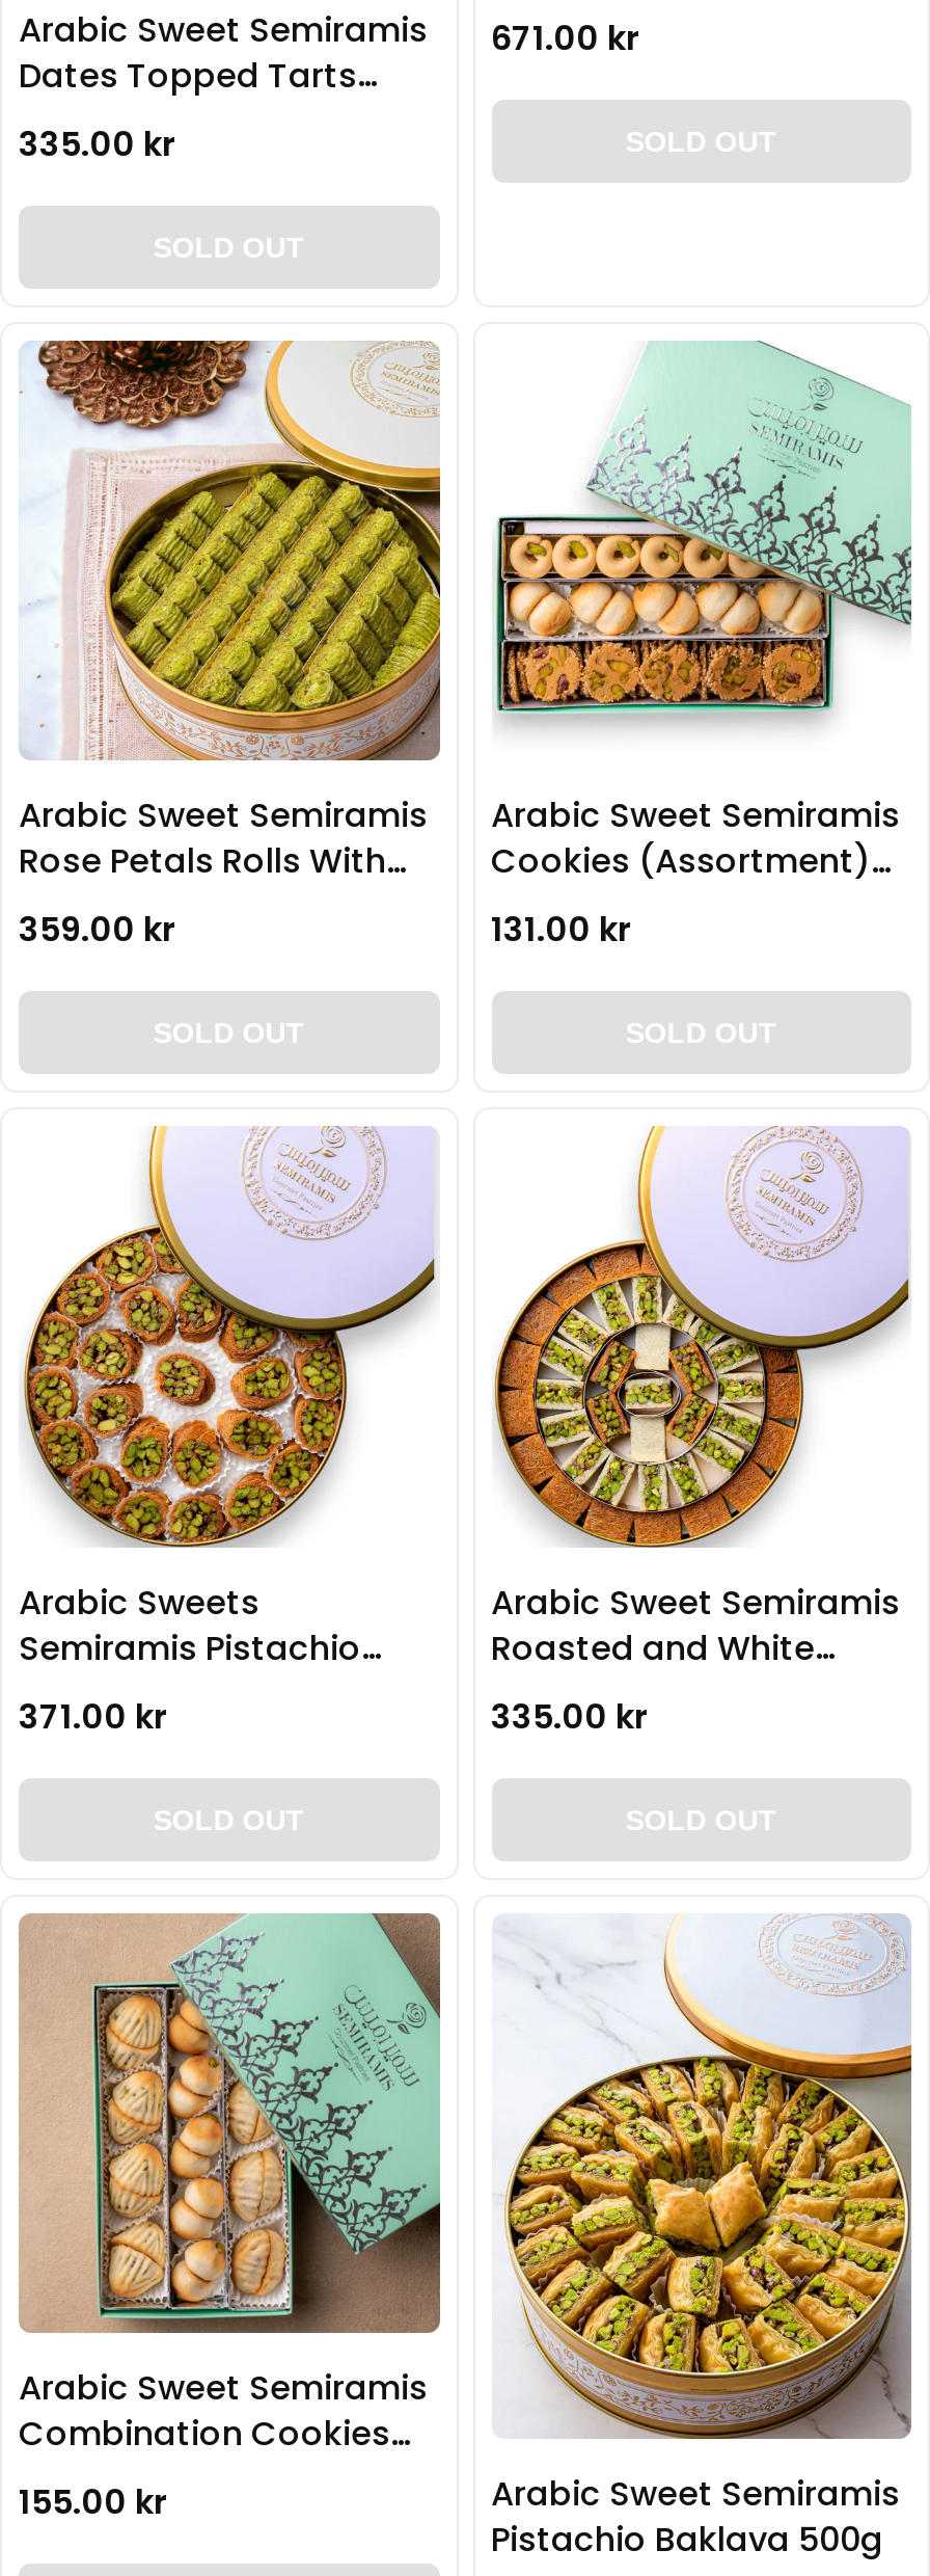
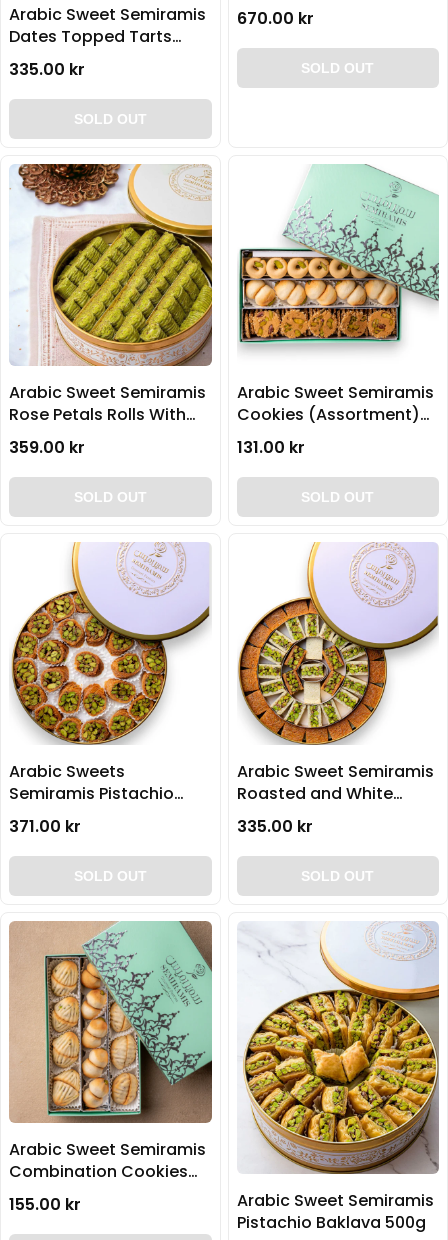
[19,5,640,63] Arabic Sweet Semiramis 671.00 kr -> [9,3,313,30] Arabic Sweet Semiramis 670.00 kr

